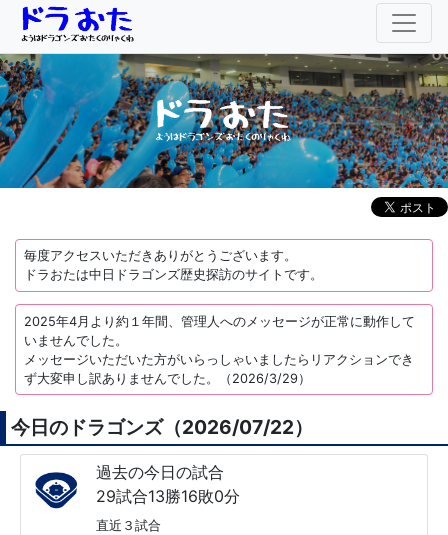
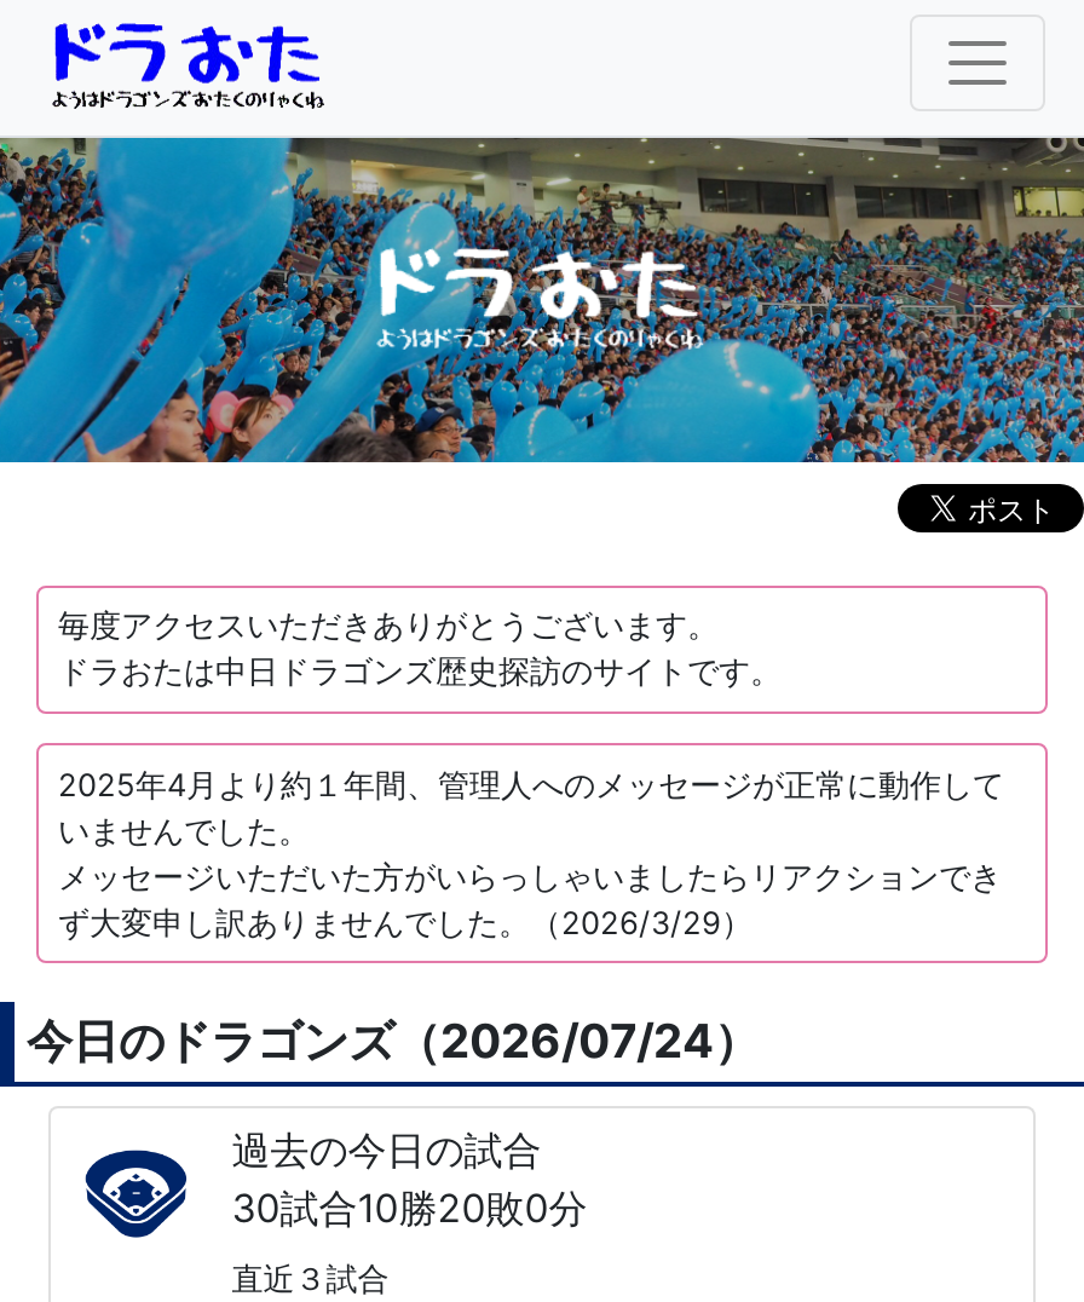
[11,415,313,439] 今日のドラゴンズ（2026/07/22） -> [27,1012,760,1070] 今日のドラゴンズ（2026/07/24）
[96,486,240,506] 29試合13勝16敗0分 -> [232,1183,587,1232] 30試合10勝20敗0分

